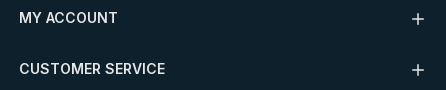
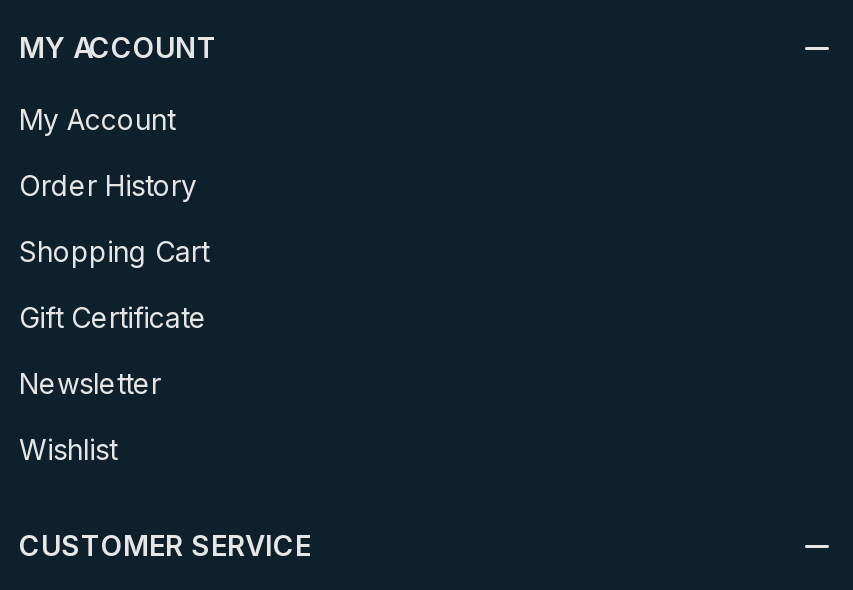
none -> [19,102,209,466] My Account | Order History | Shopping Cart | Gift Certificate | Newsletter | Wishlist

